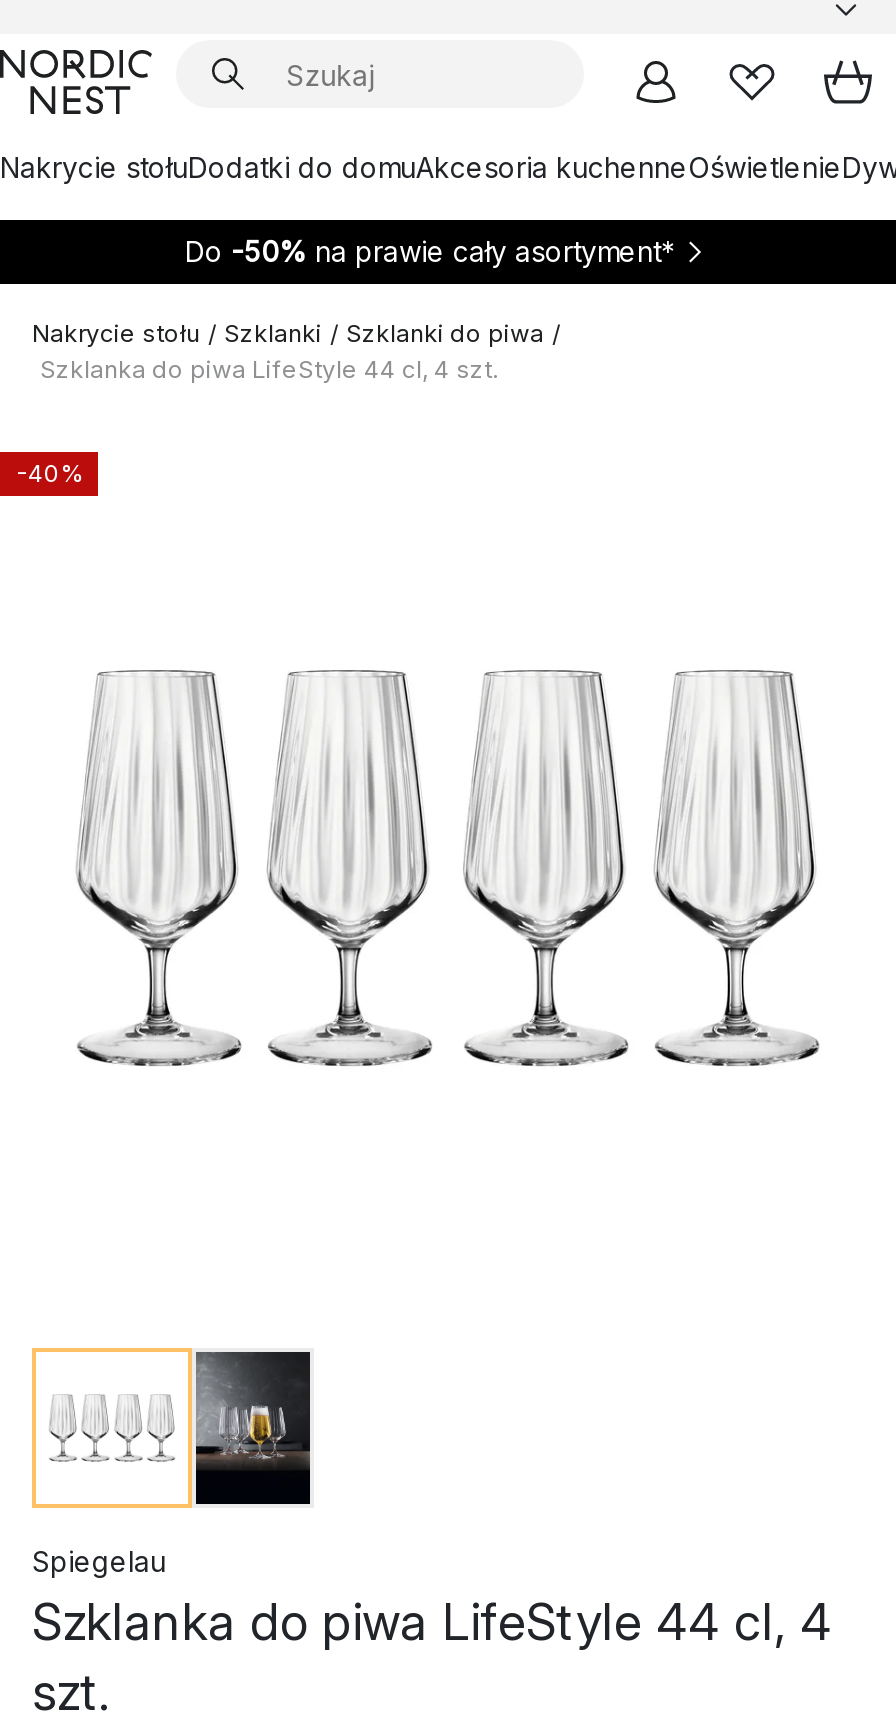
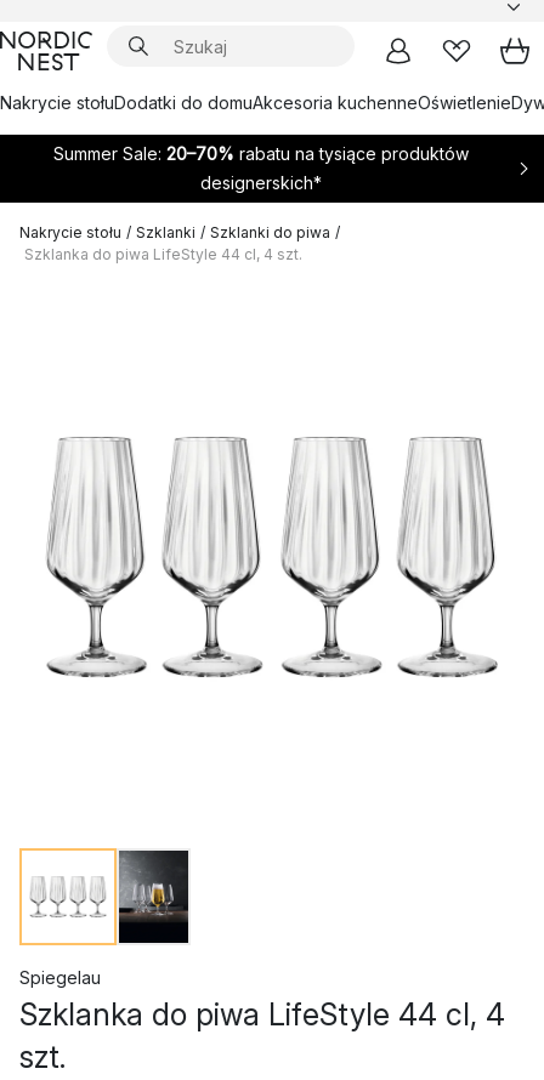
[185,234,675,268] Do -50% na prawie cały asortyment* -> [53,143,469,193] Summer Sale: 20–70% rabatu na tysiące produktów | designerskich*
[16,458,82,488] -40% -> none

